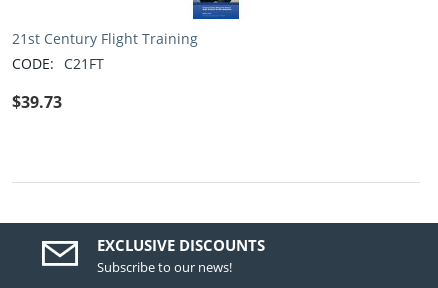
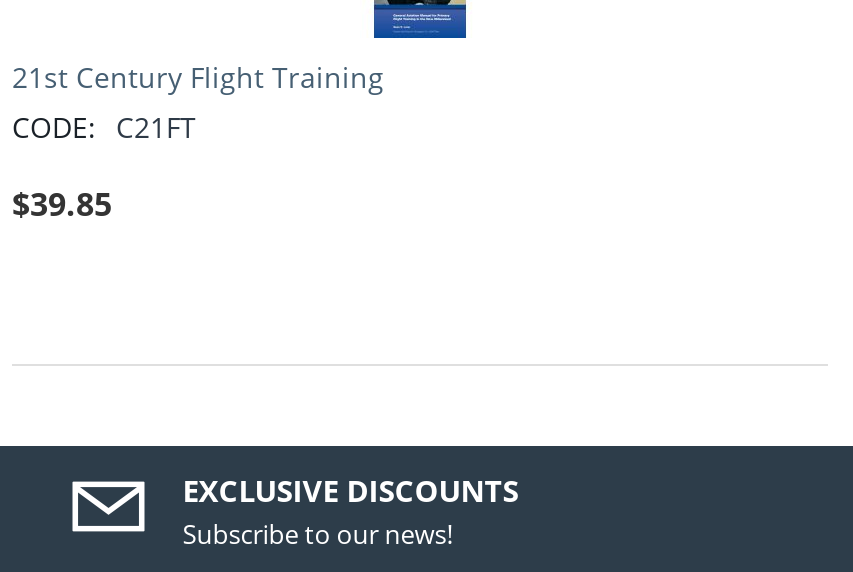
[12,91,62,113] $39.73 -> [12,183,112,227] $39.85

